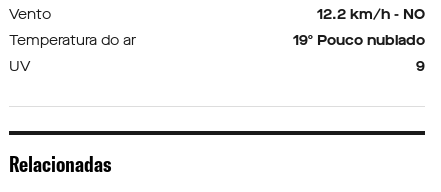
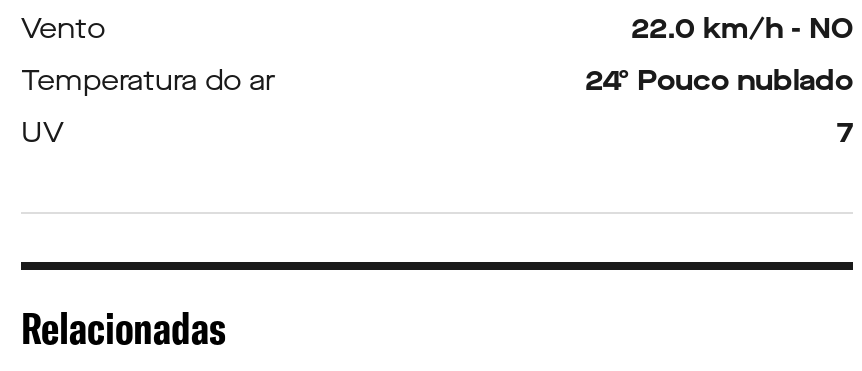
[317,5,425,24] 12.2 km/h - NO -> [631,11,853,49] 22.0 km/h - NO
[293,31,425,50] 19º Pouco nublado -> [585,63,853,101] 24º Pouco nublado
[416,57,425,76] 9 -> [837,115,853,153] 7

